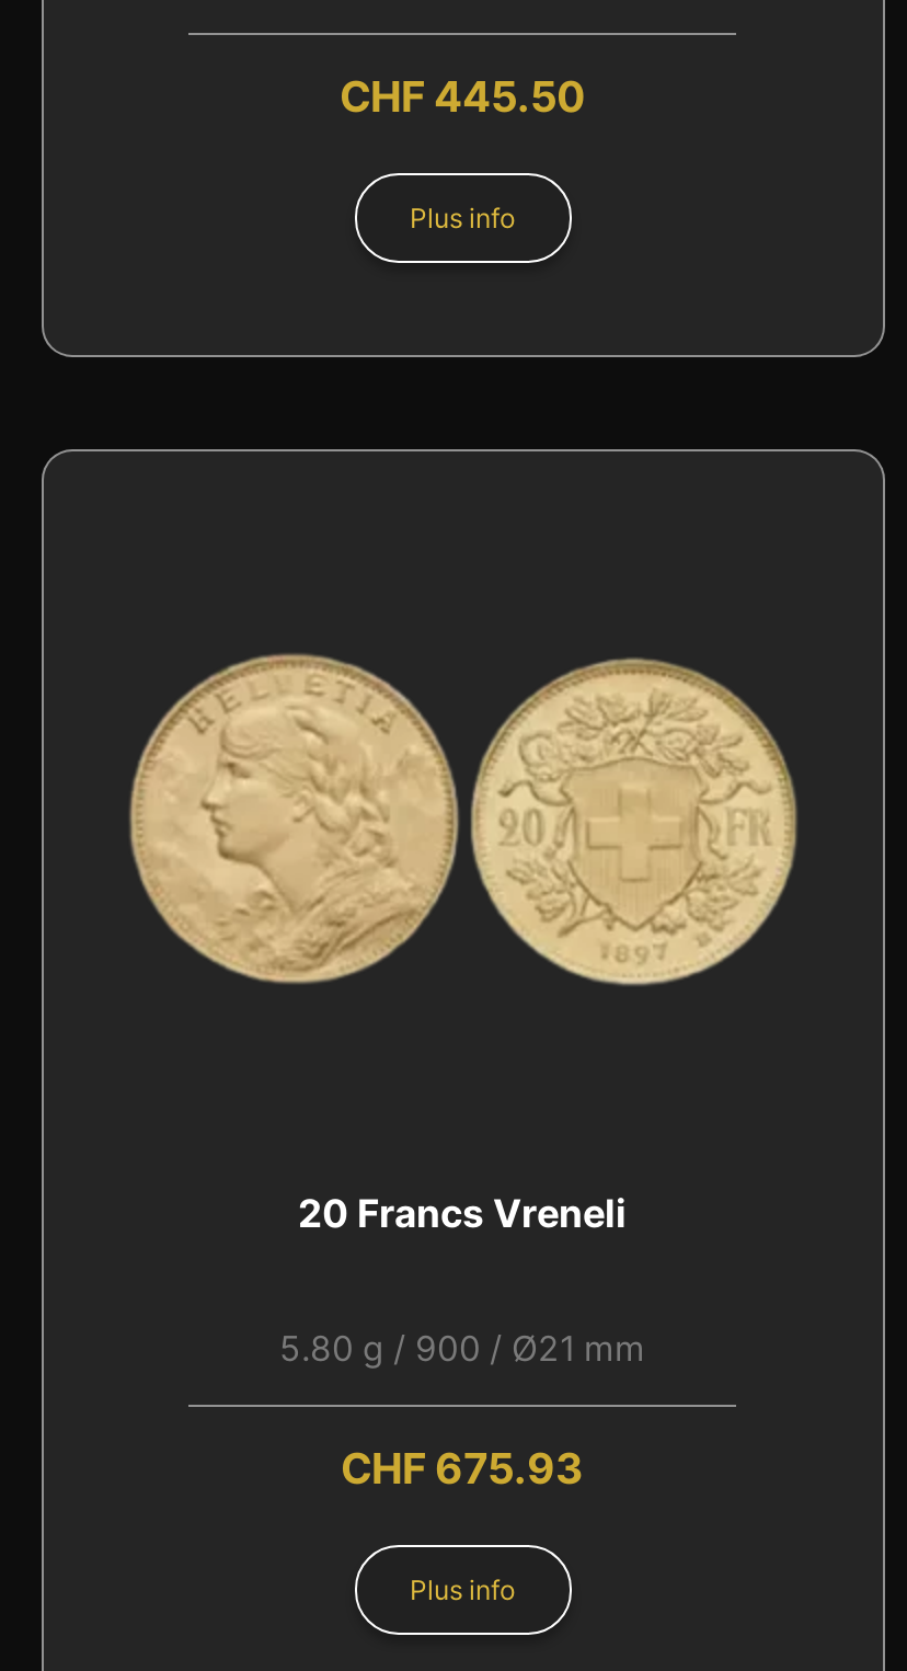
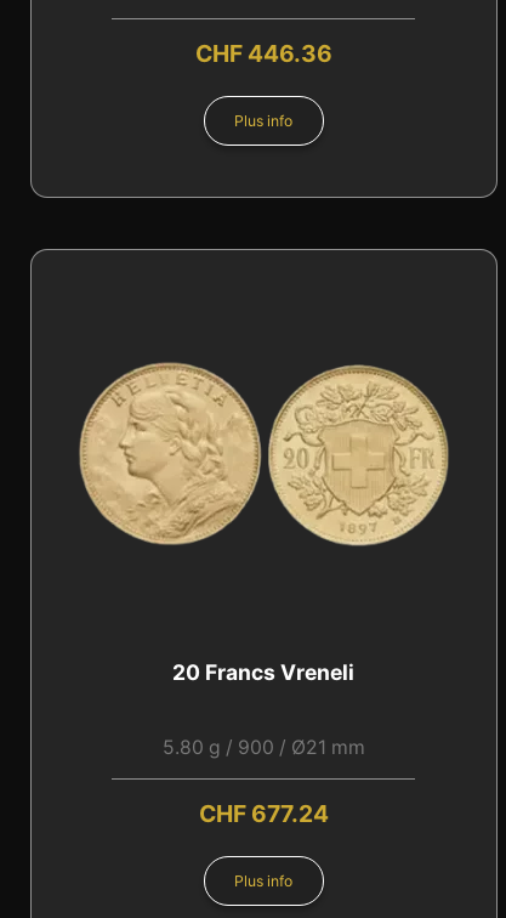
[340,70,585,123] CHF 445.50 -> [195,39,332,68] CHF 446.36
[341,1442,584,1495] CHF 675.93 -> [198,799,328,828] CHF 677.24

